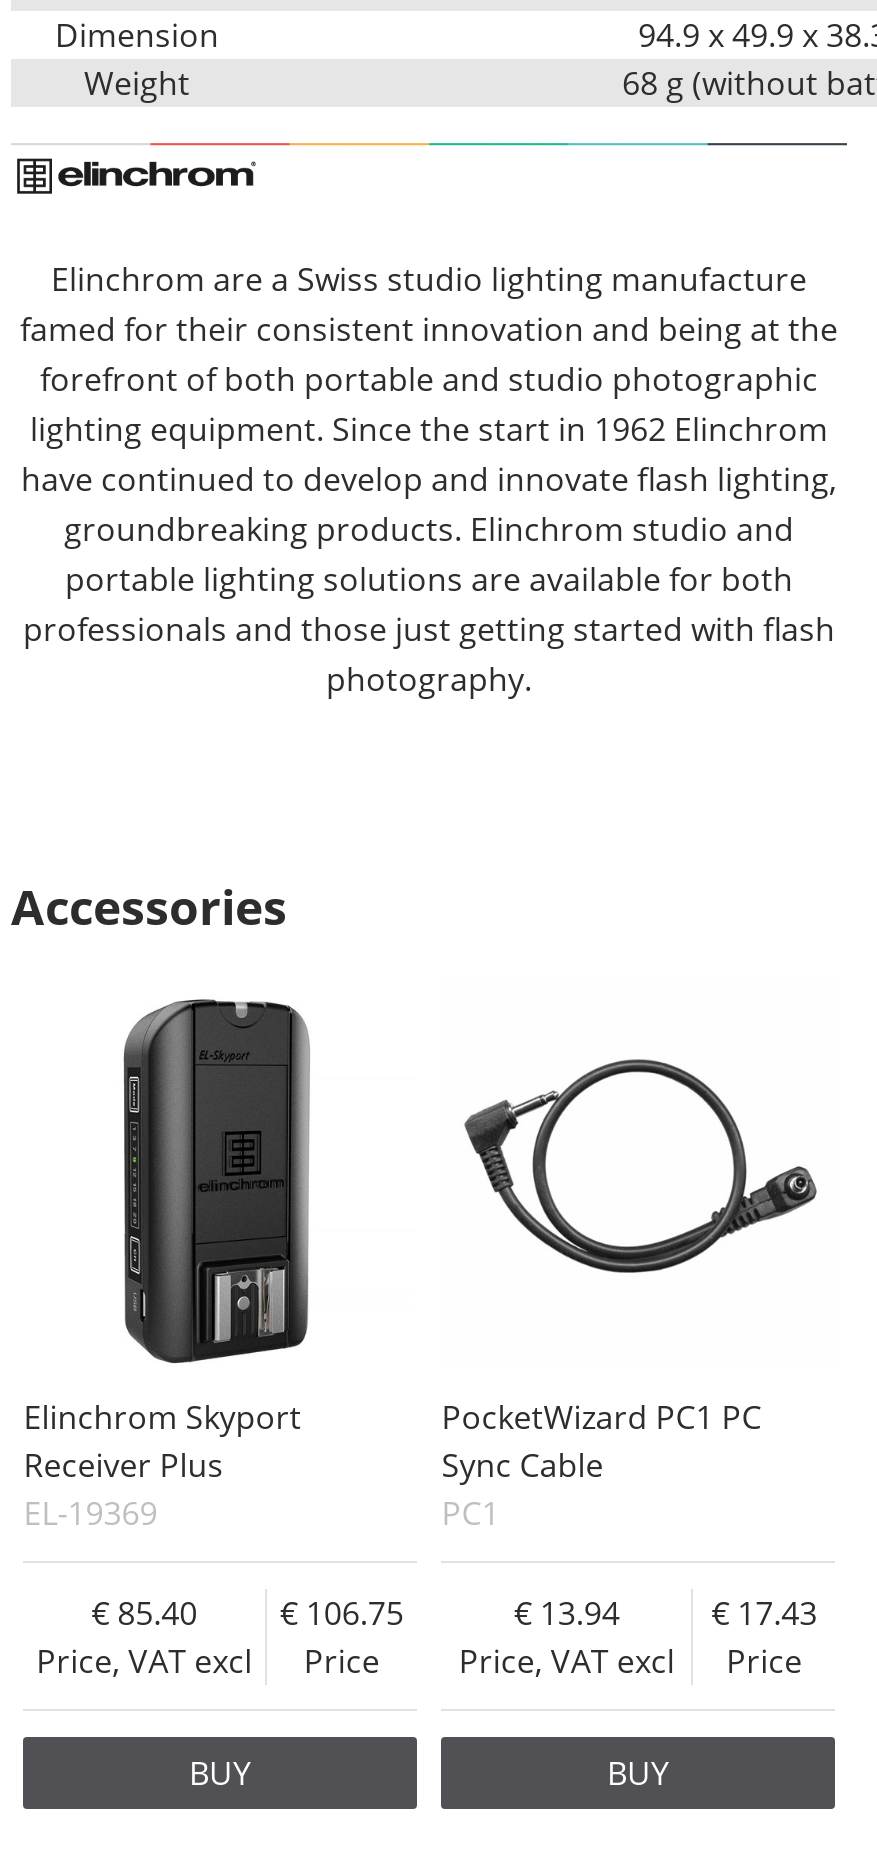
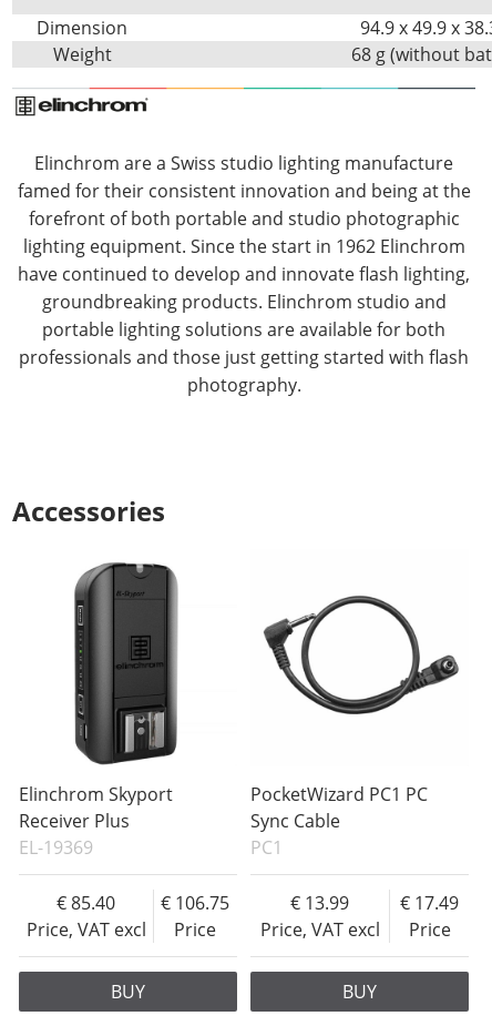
[540,1591,620,1635] 13.94 -> [305,891,349,915] 13.99
[737,1591,817,1635] 17.43 -> [415,891,459,915] 17.49

